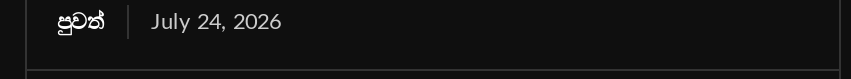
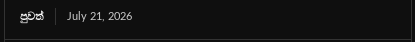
[151,10,281,32] July 24, 2026 -> [67,11,132,22] July 21, 2026

